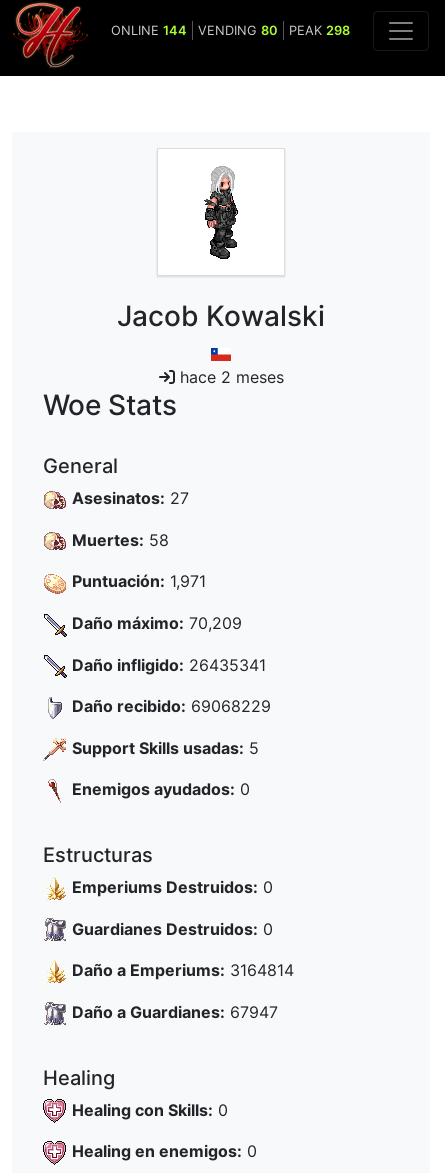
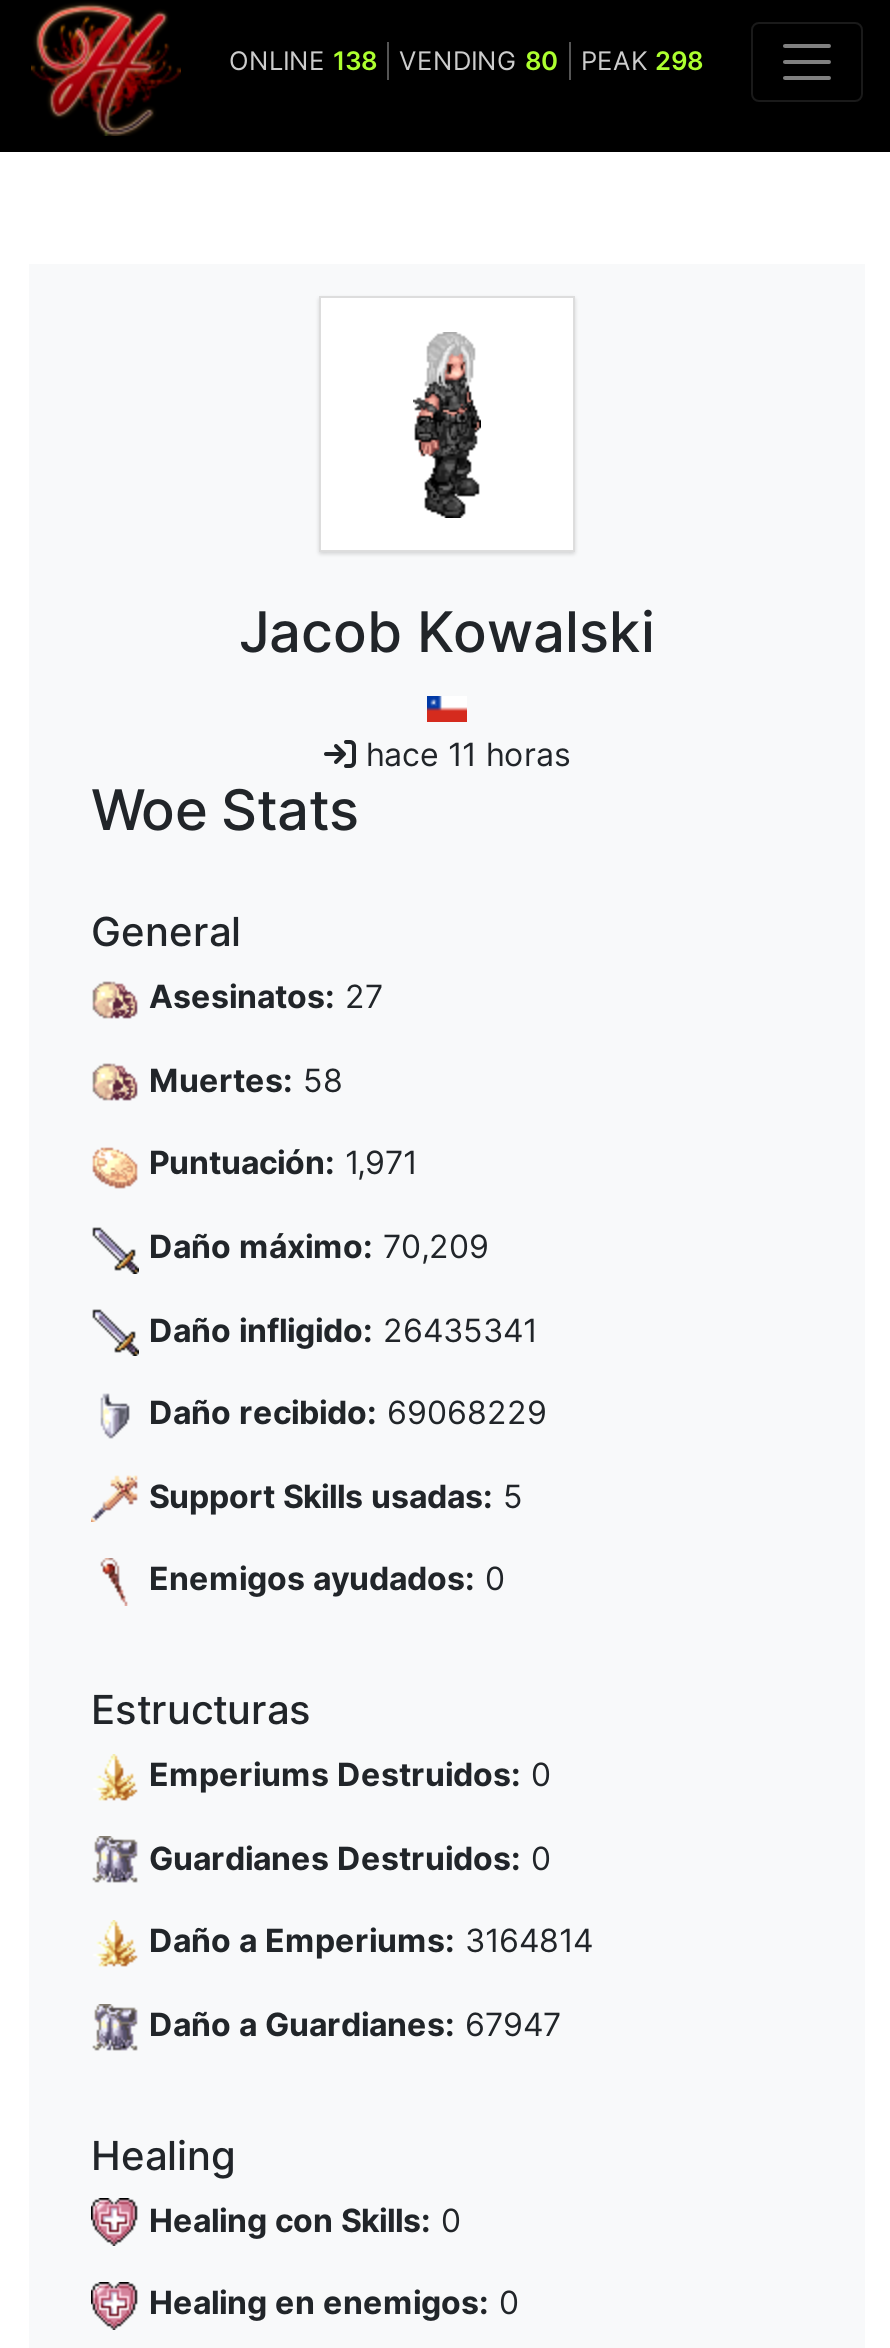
[111,23,350,38] ONLINE 144 VENDING 80 PEAK 298 -> [229,46,703,76] ONLINE 138 VENDING 80 PEAK 298
[174,367,283,387] hace 2 meses -> [356,734,570,774] hace 11 horas

